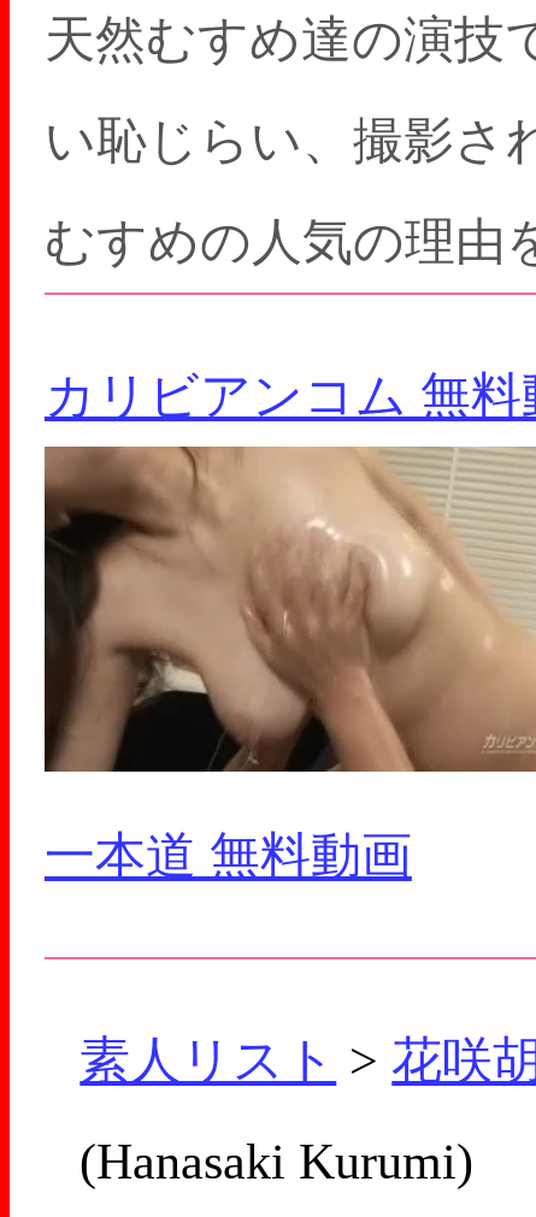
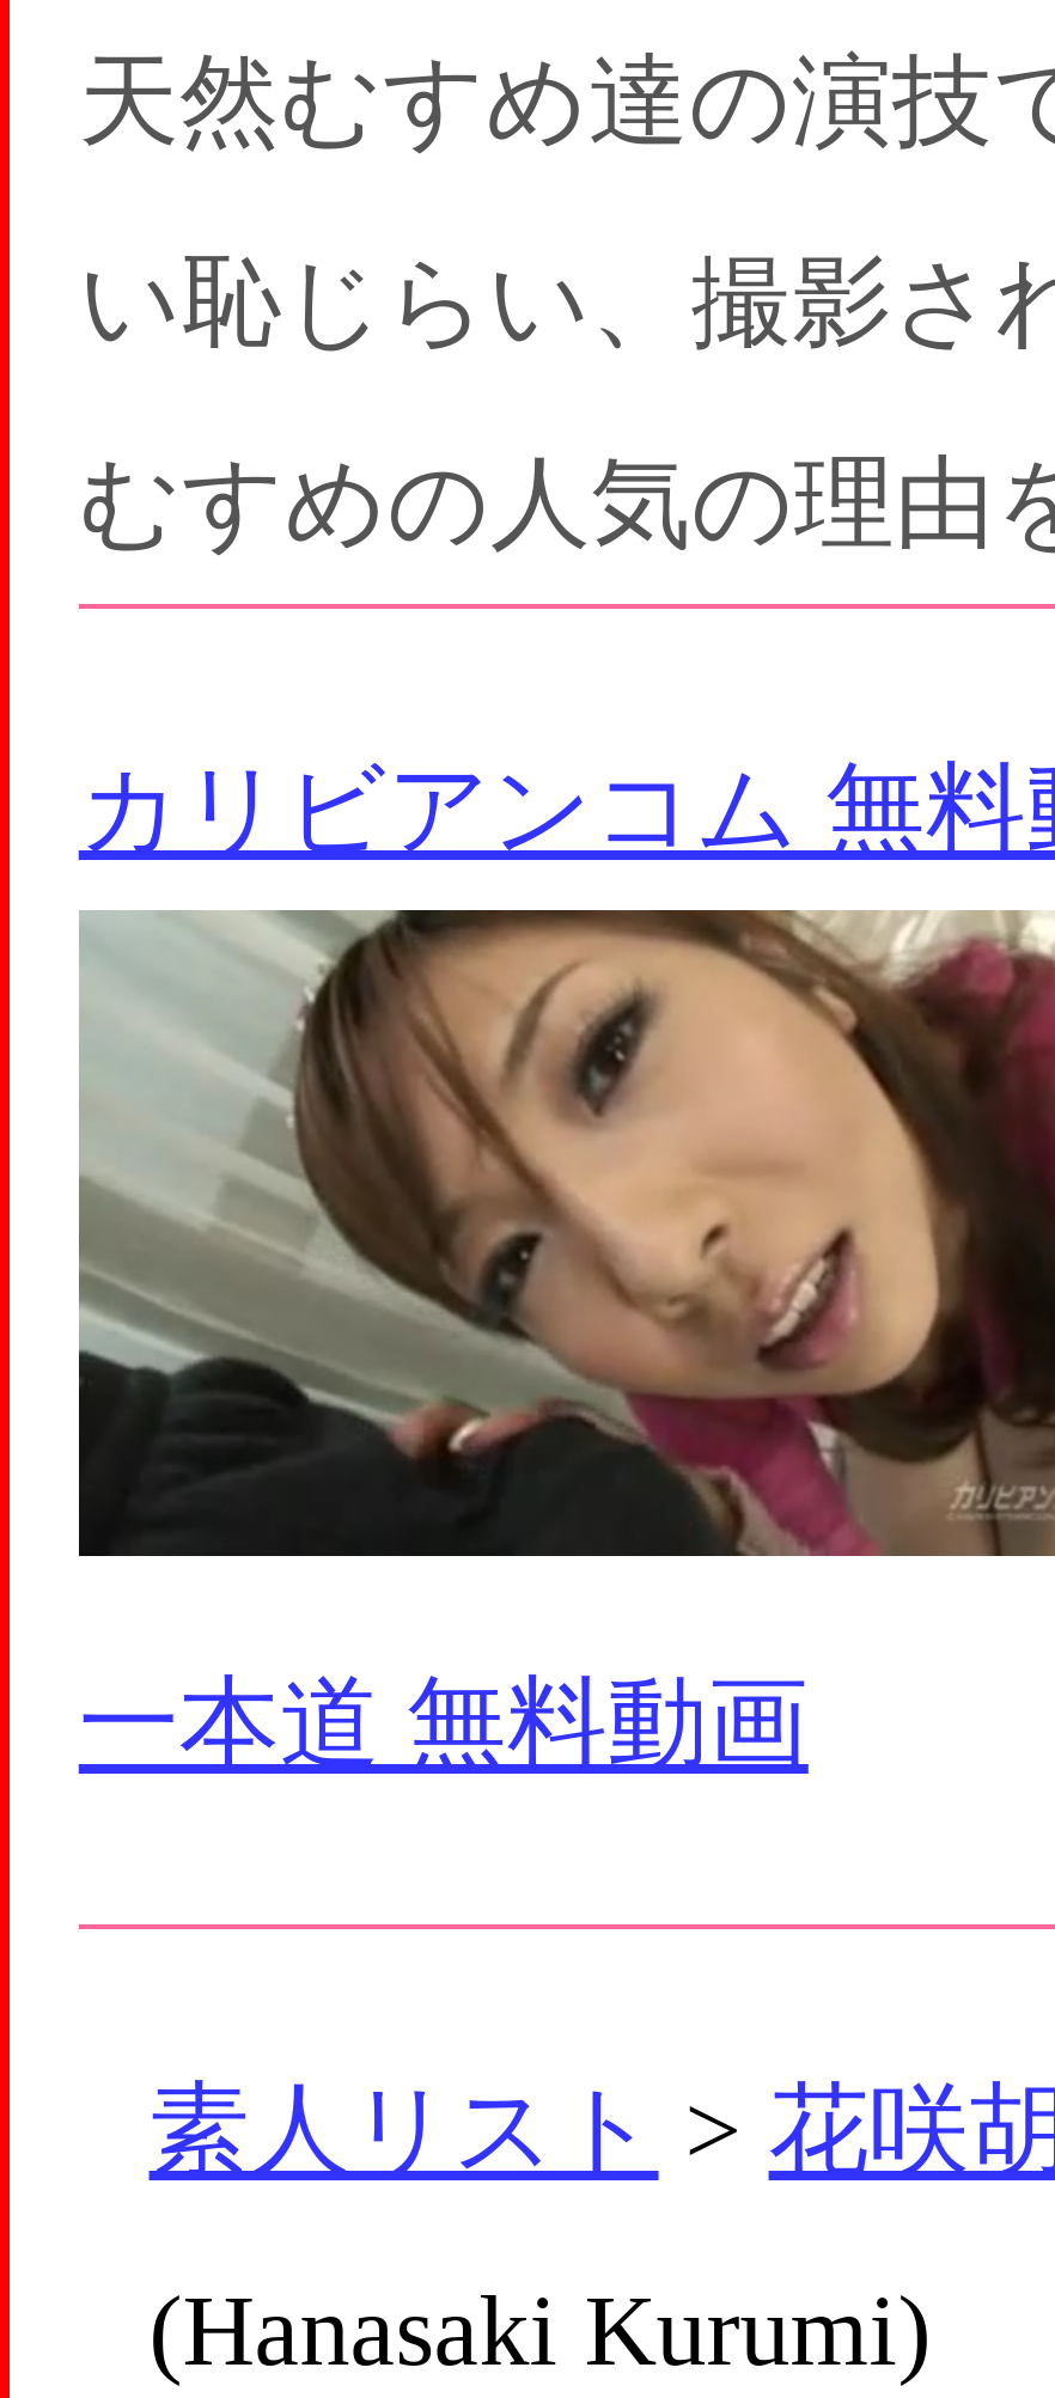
[45,445,532,773] [image] -> [79,908,1048,1558] [image]

